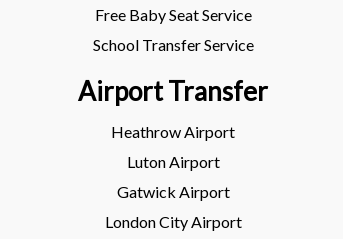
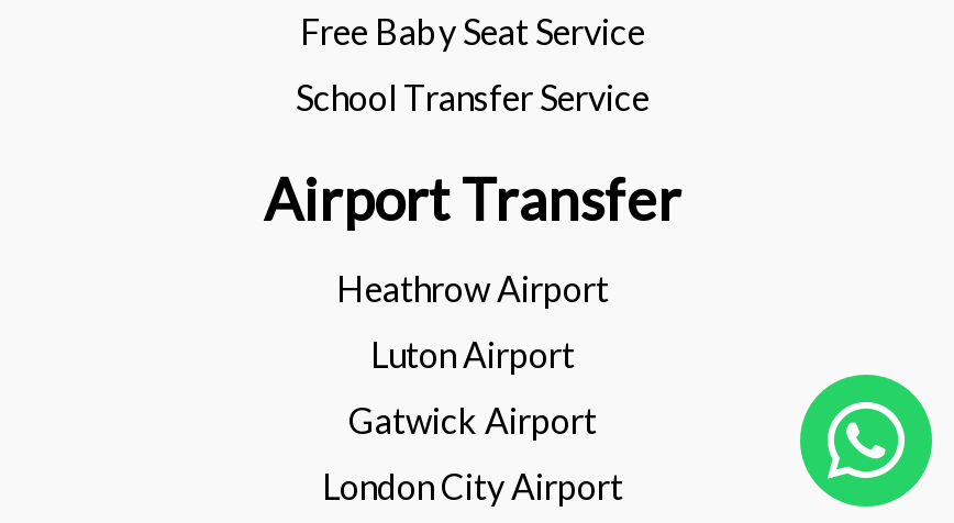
none -> [798,372,934,509] [image]

